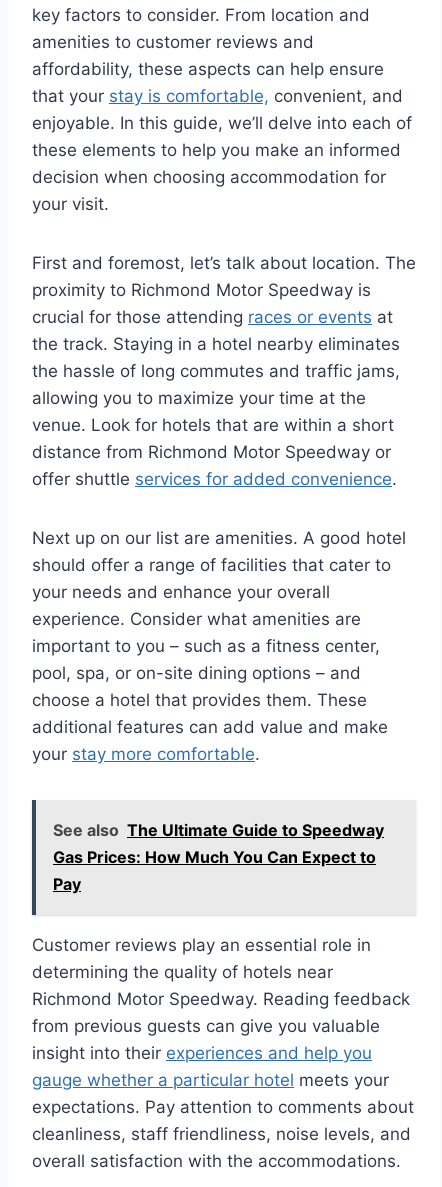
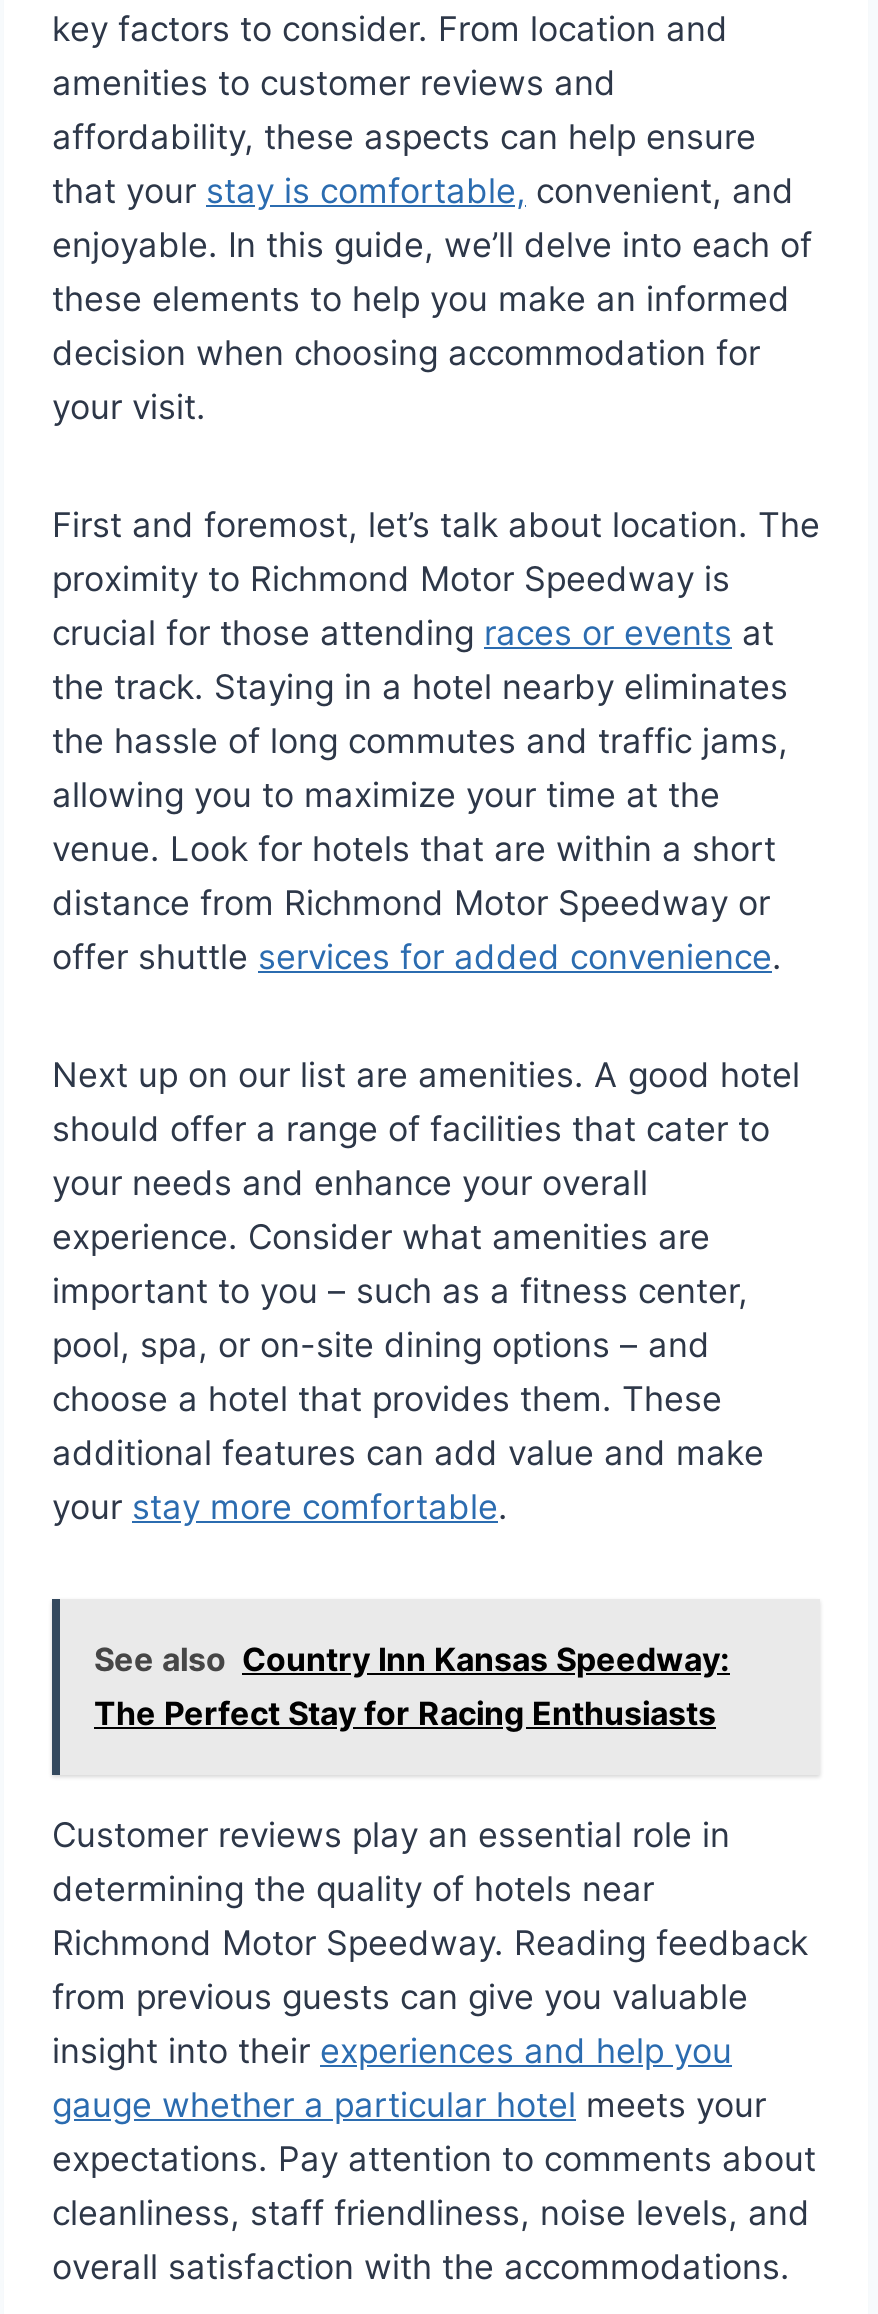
[53,820,384,894] See also The Ultimate Guide to Speedway | Gas Prices: How Much You Can Expect to | Pay -> [94,1639,730,1733] See also Country Inn Kansas Speedway: | The Perfect Stay for Racing Enthusiasts

